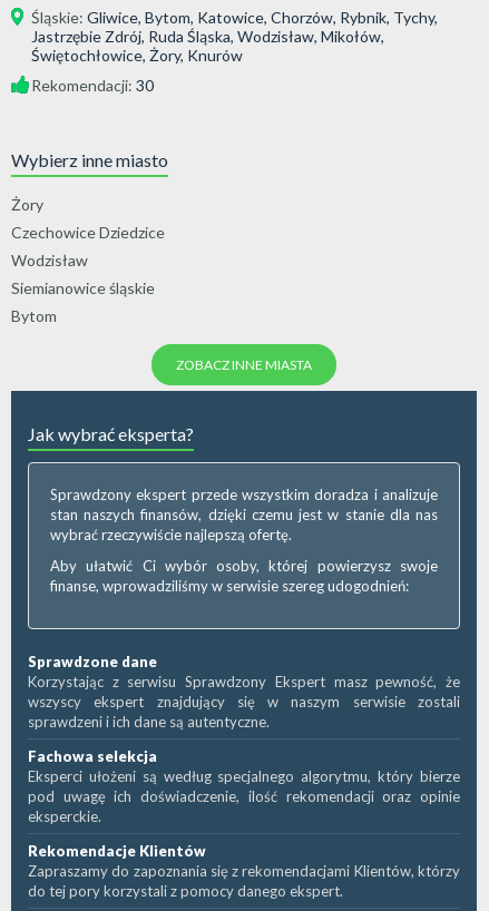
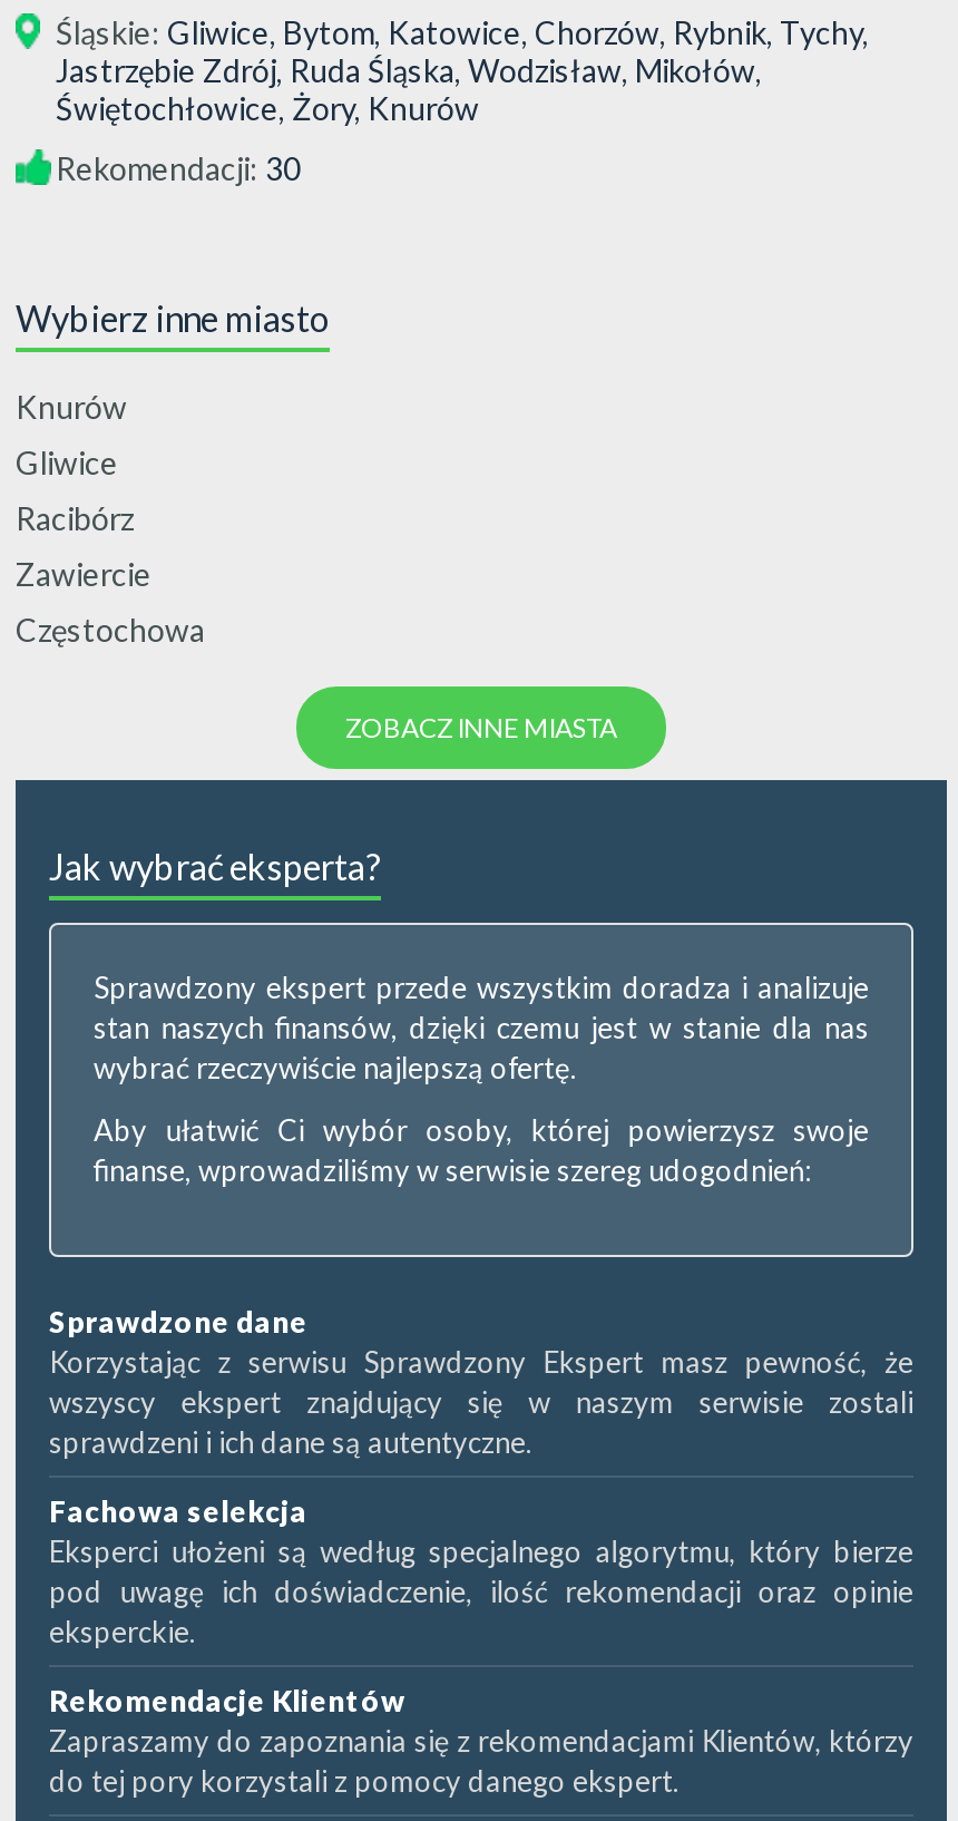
[11,195,43,214] Żory -> [16,388,127,426] Knurów
[11,223,165,242] Czechowice Dziedzice -> [16,444,118,481] Gliwice
[11,251,88,270] Wodzisław -> [16,499,134,537] Racibórz
[11,278,155,297] Siemianowice śląskie -> [16,555,151,593] Zawiercie
[11,306,57,325] Bytom -> [16,611,205,649] Częstochowa

